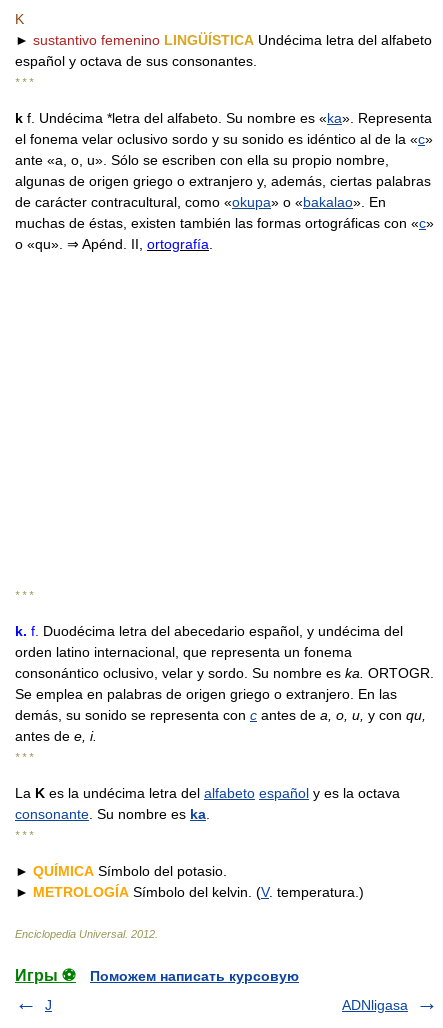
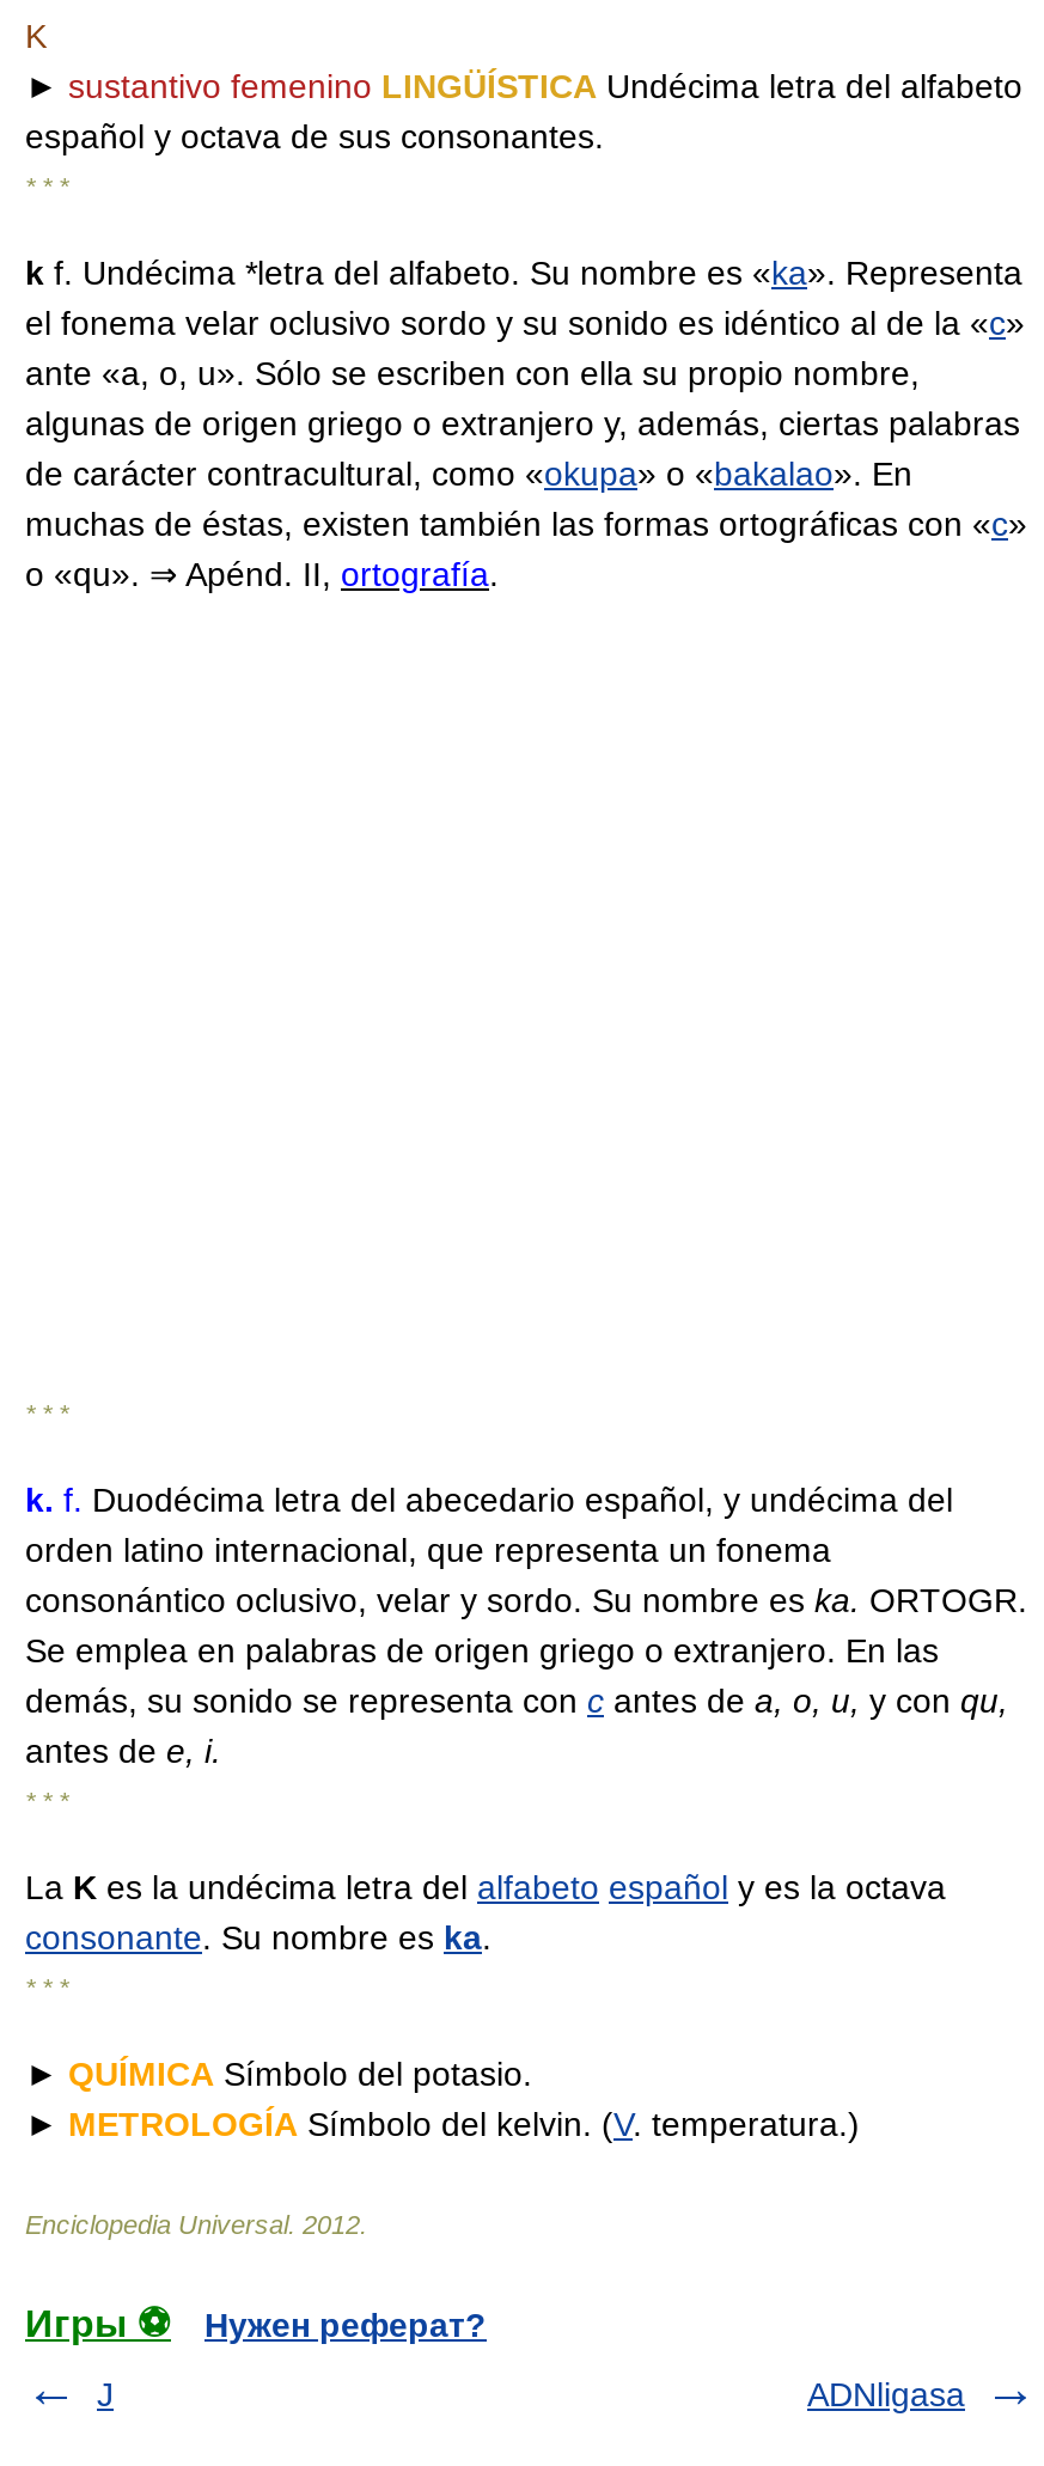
[90,968,299,984] Поможем написать курсовую -> [204,2306,487,2344] Нужен реферат?

